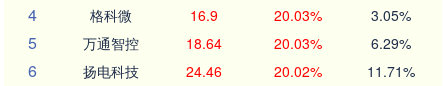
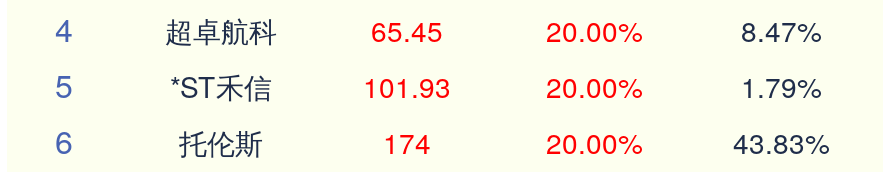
[90,5,411,25] 格科微 | 16.9 | 20.03% | 3.05% -> [165,11,821,51] 超卓航科 | 65.45 | 20.00% | 8.47%
[83,33,411,53] 万通智控 | 18.64 | 20.03% | 6.29% -> [170,67,821,107] *ST禾信 | 101.93 | 20.00% | 1.79%
[83,61,415,81] 扬电科技 | 24.46 | 20.02% | 11.71% -> [179,123,829,163] 托伦斯 | 174 | 20.00% | 43.83%

